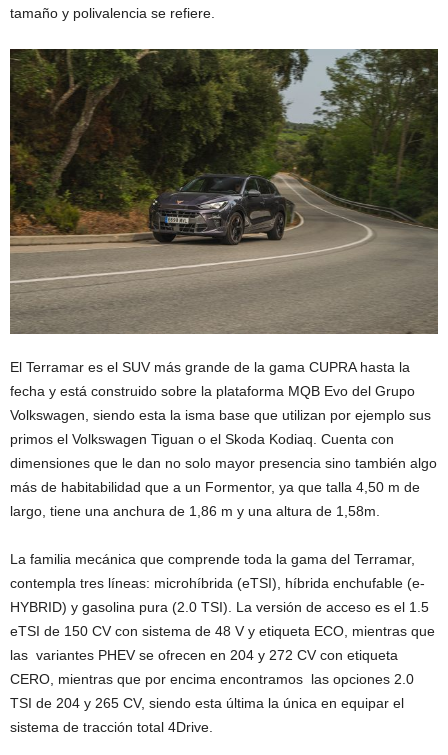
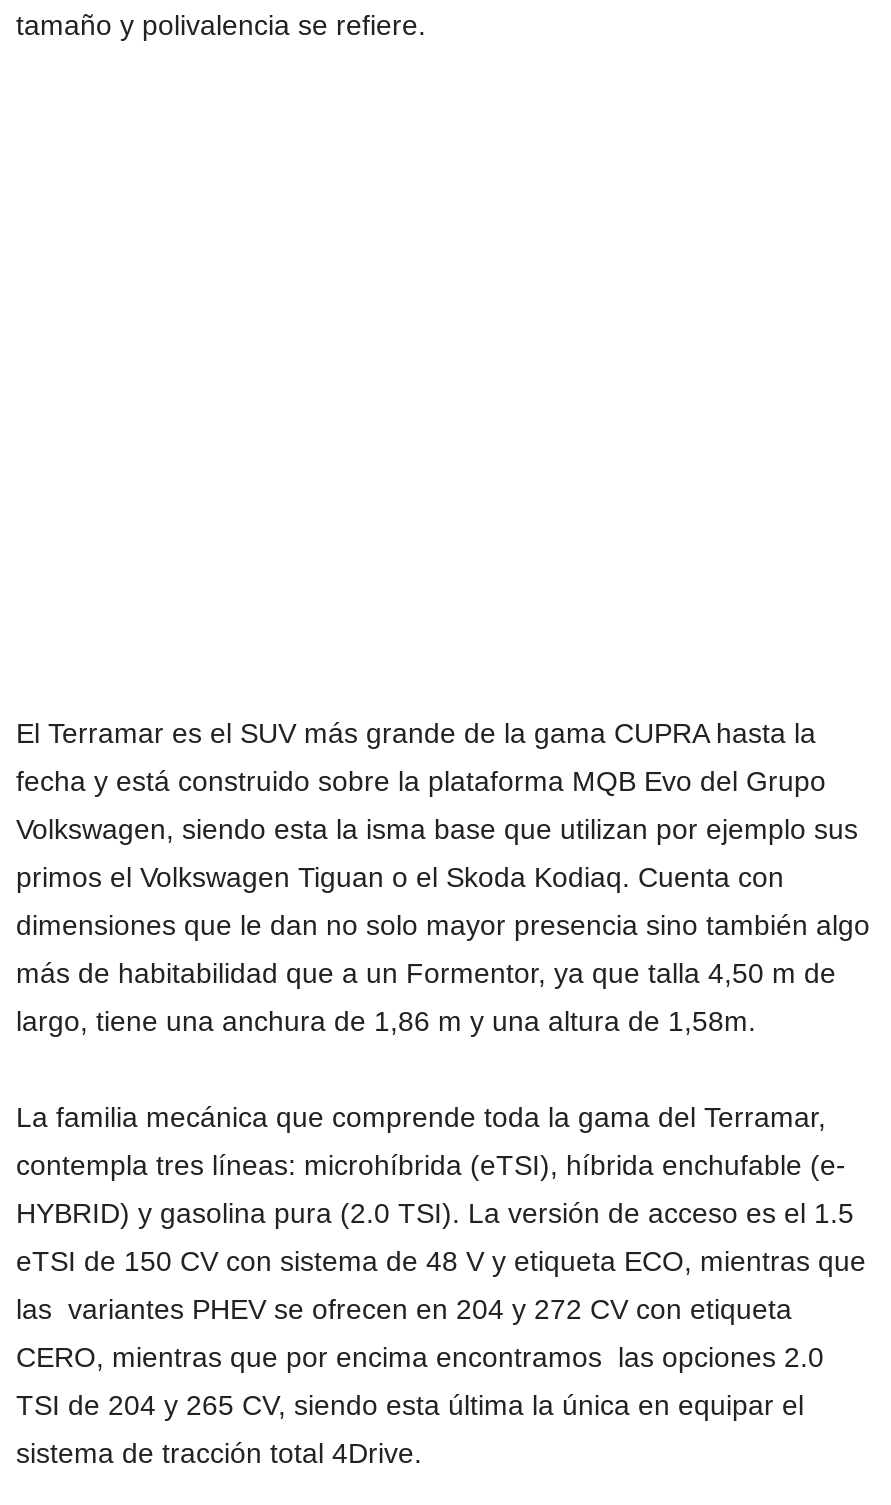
[9,48,439,335] [image] -> none

